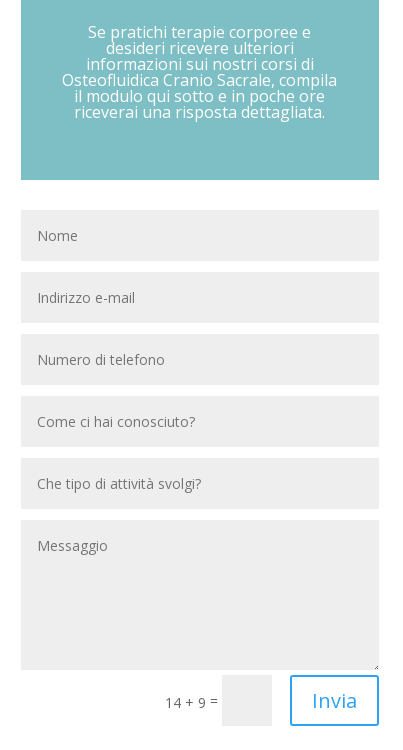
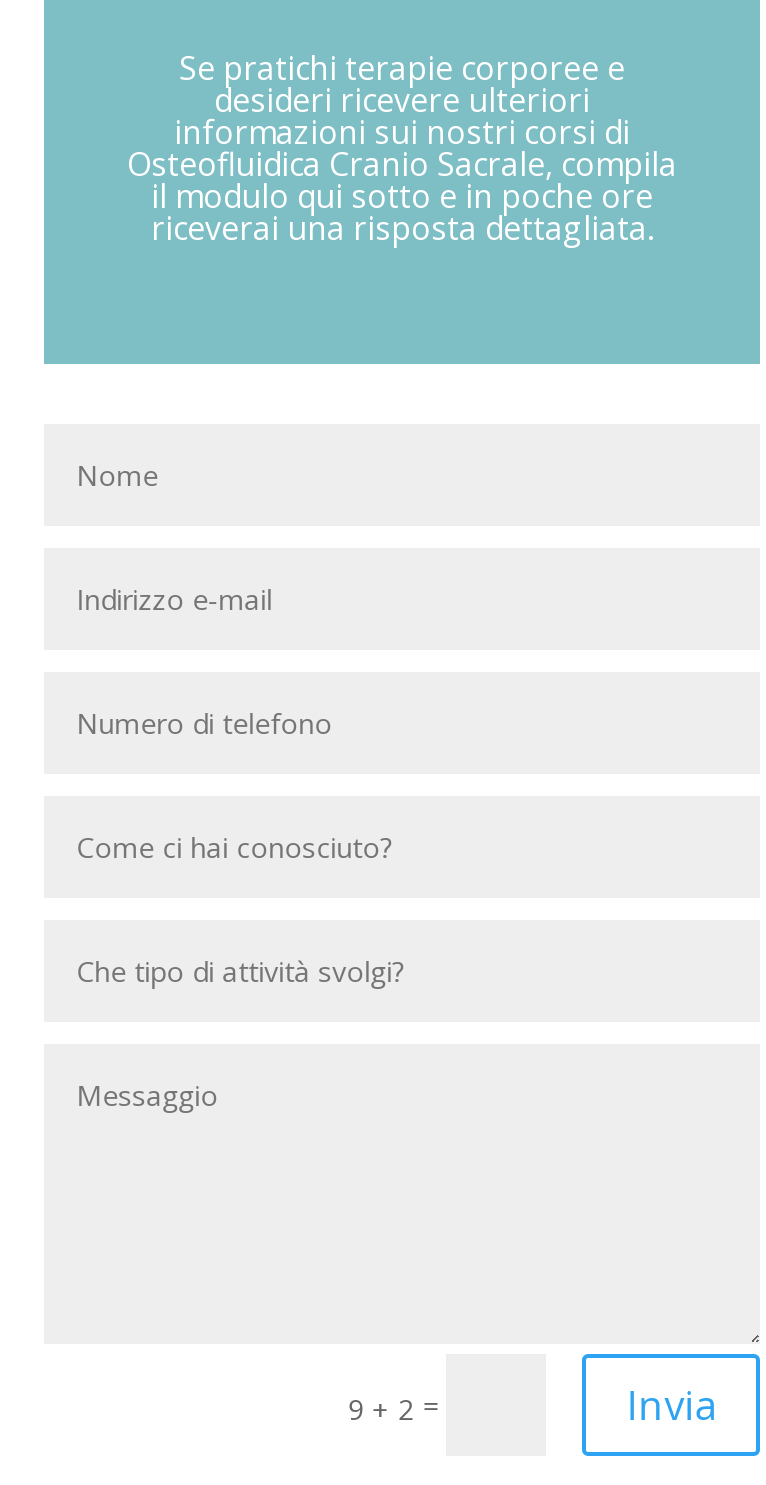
[165,691,222,712] 14 + 9 = -> [348,1387,446,1428] 9 + 2 =

